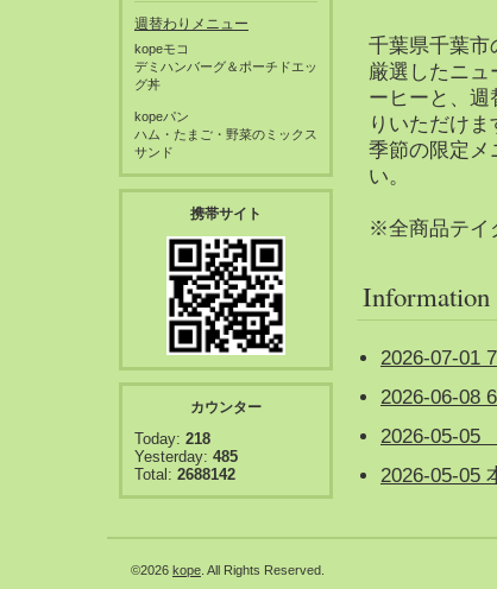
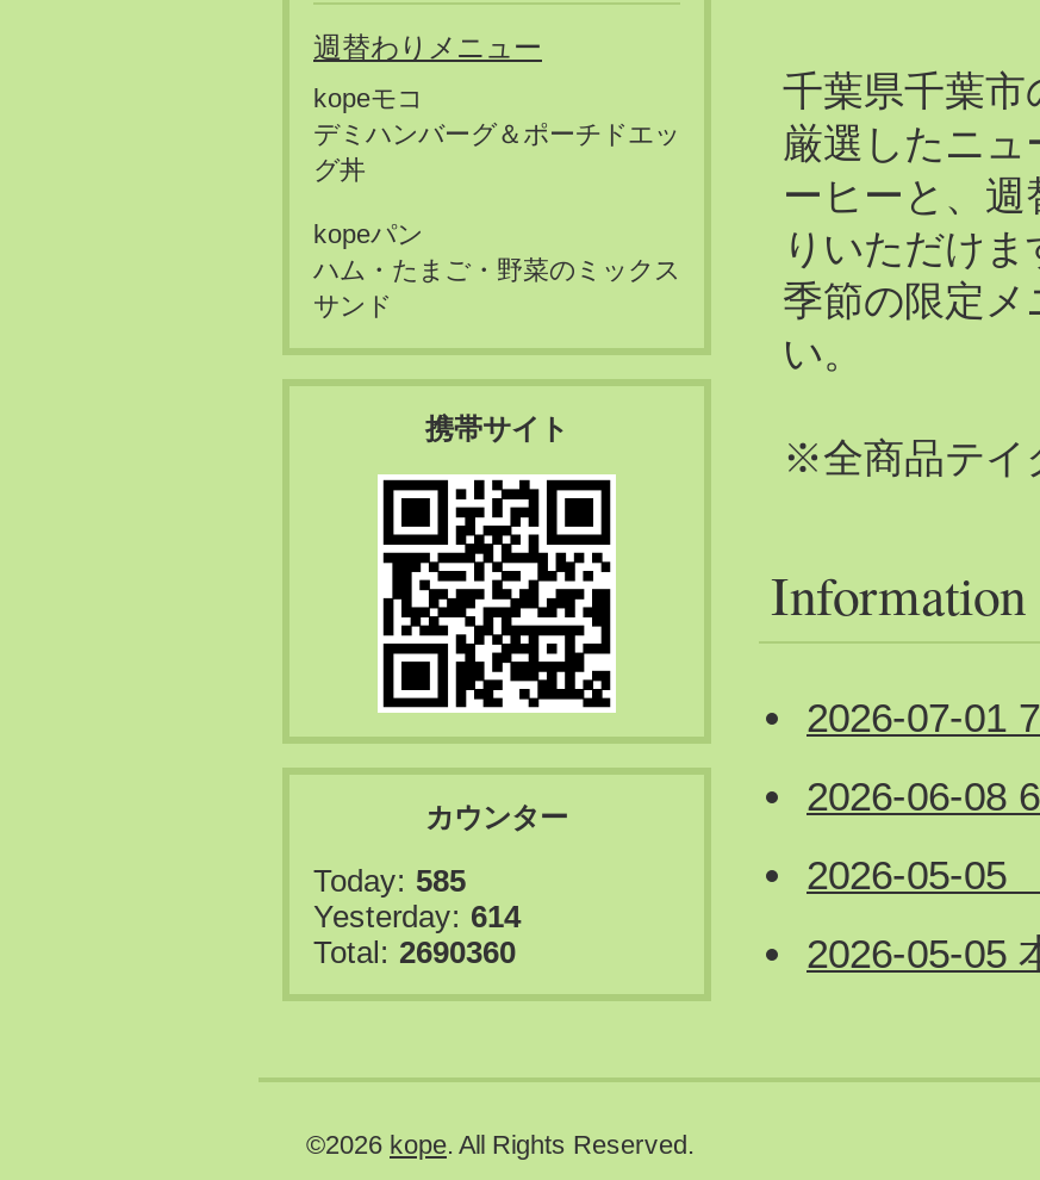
[134,430,210,448] Today: 218 -> [313,863,466,899] Today: 585
[134,448,238,465] Yesterday: 485 -> [313,899,521,934] Yesterday: 614
[134,465,235,483] Total: 2688142 -> [313,934,516,970] Total: 2690360

